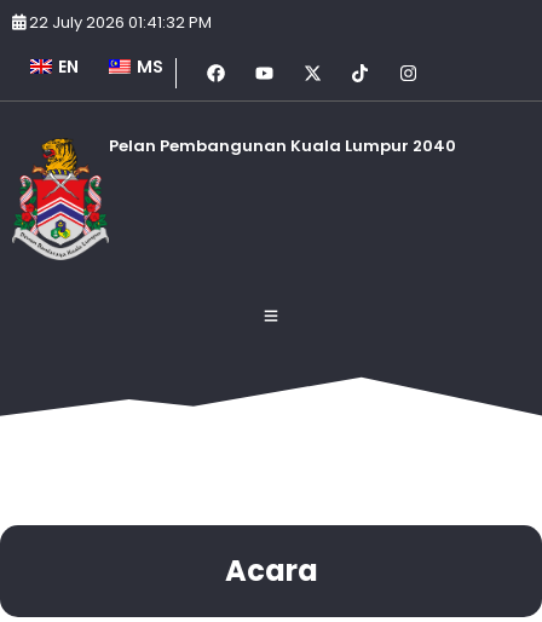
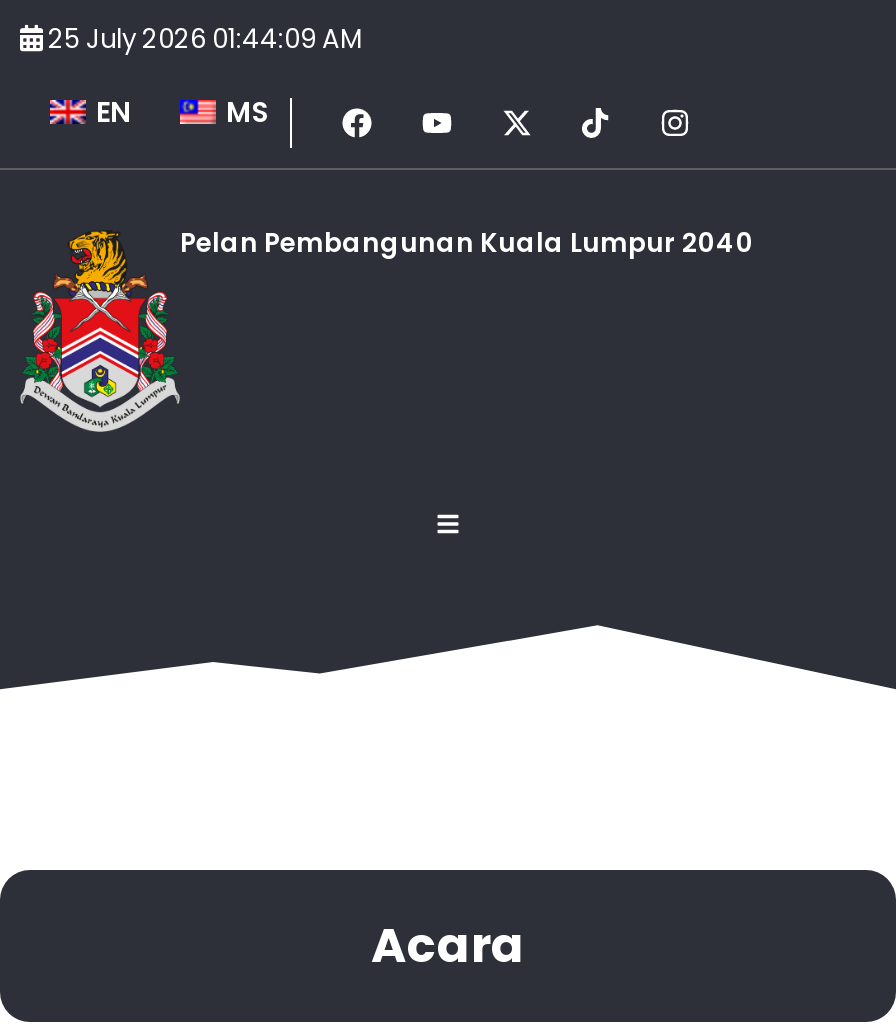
[25,11,212,34] 22 July 2026 01:41:32 PM -> [42,20,362,58] 25 July 2026 01:44:09 AM

